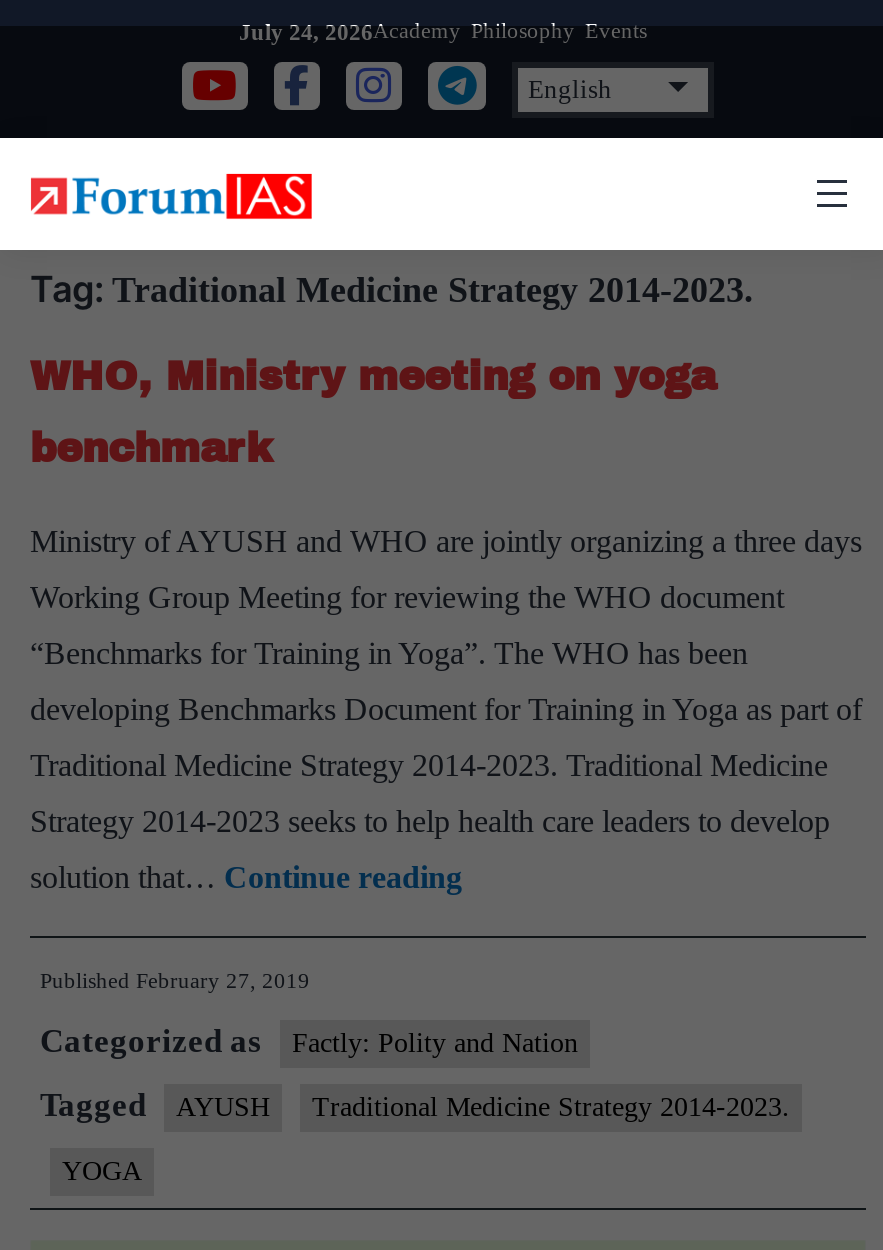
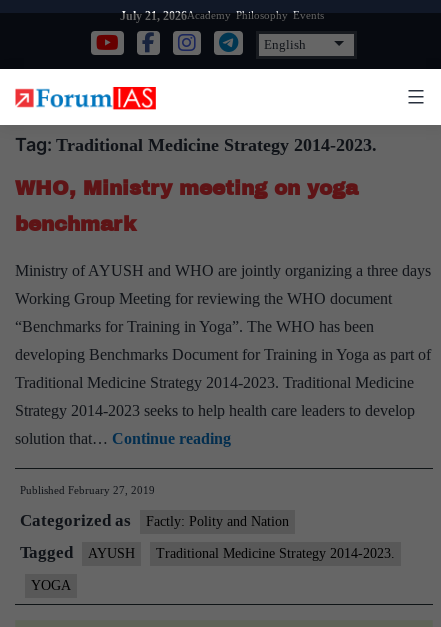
[239,18,647,44] July 24, 2026Academy Philosophy Events -> [119,9,323,22] July 21, 2026Academy Philosophy Events

